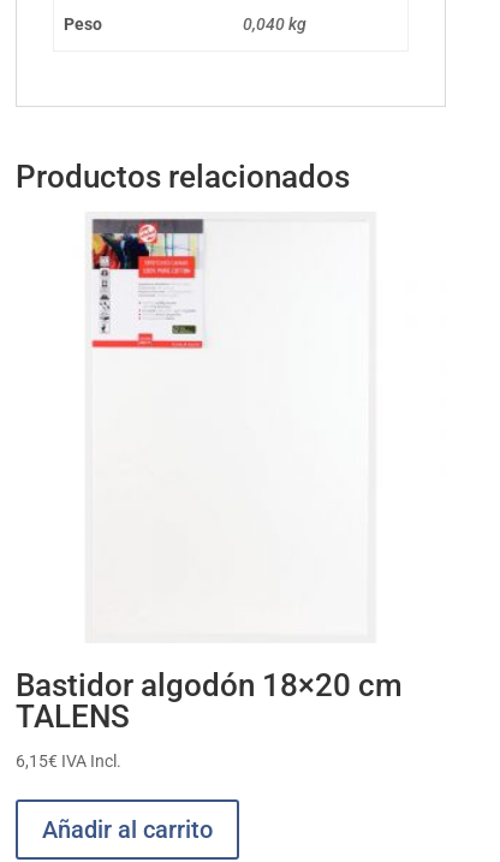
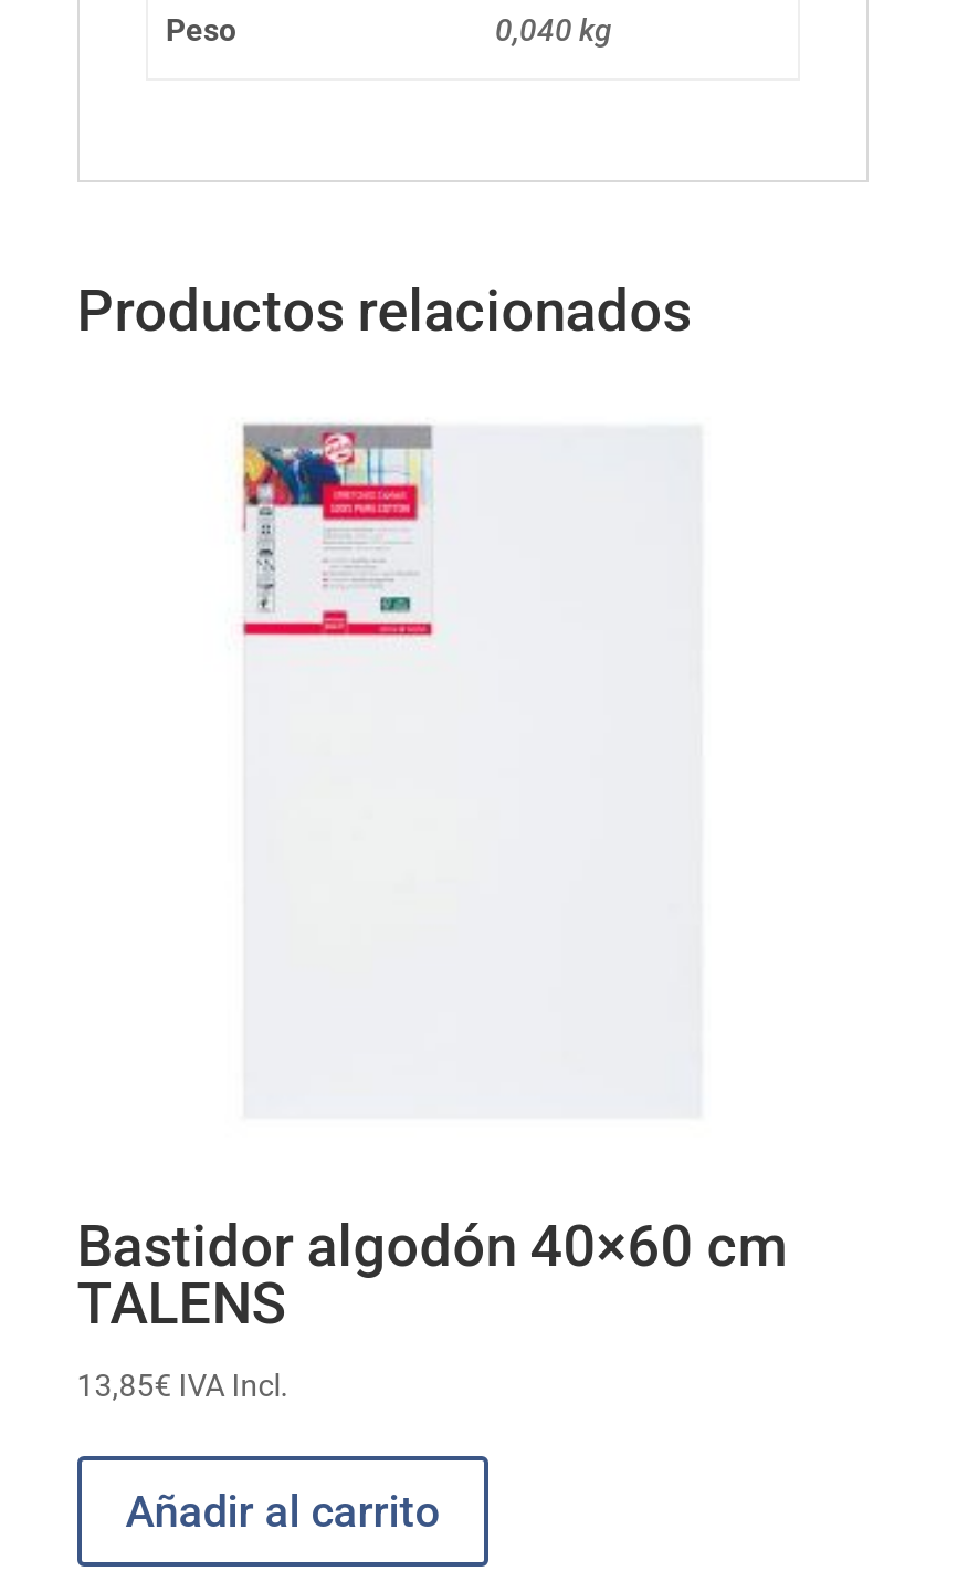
[88,215,244,355] [image] -> [212,386,442,640] [image]
[15,667,402,703] Bastidor algodón 18×20 cm -> [77,1212,789,1279] Bastidor algodón 40×60 cm
[15,751,121,770] 6,15€ IVA Incl. -> [77,1367,289,1403] 13,85€ IVA Incl.

